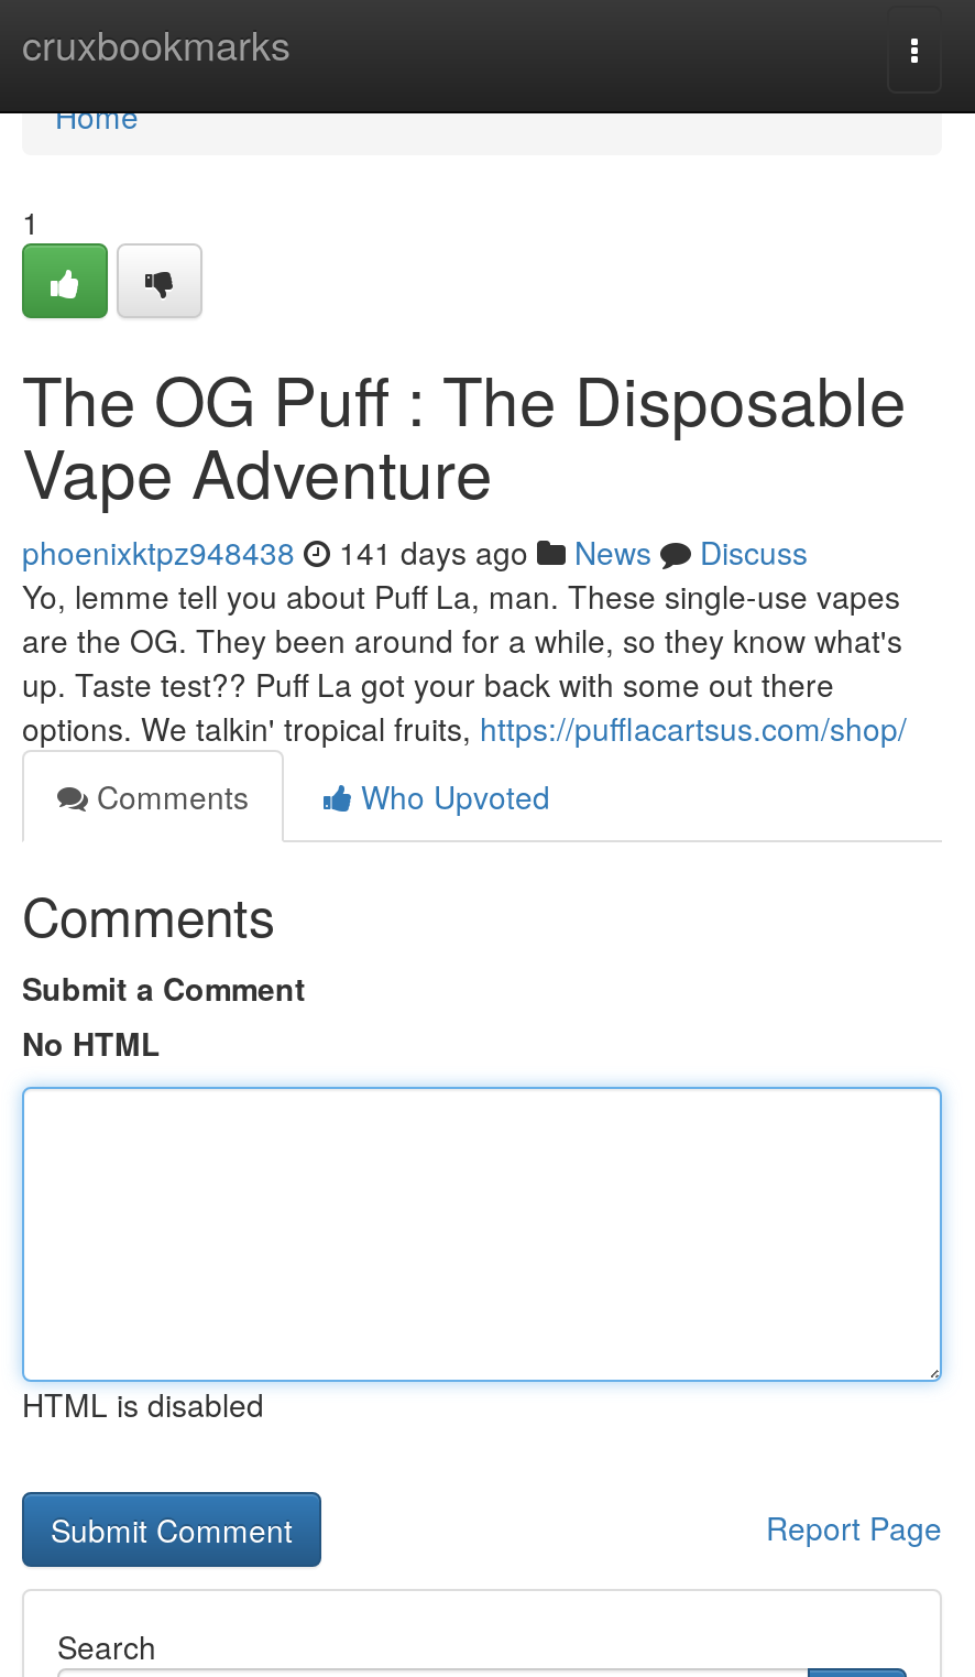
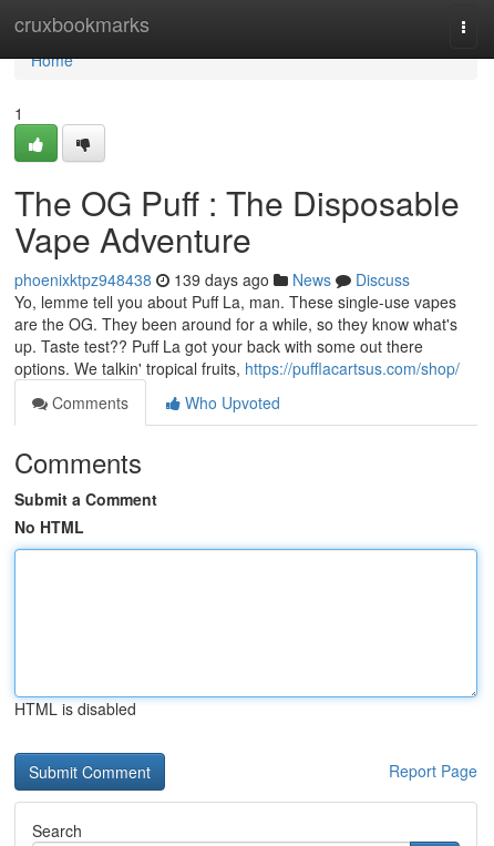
[22,530,808,574] phoenixktpz948438 141 days ago News Discuss -> [14,268,410,291] phoenixktpz948438 139 days ago News Discuss

